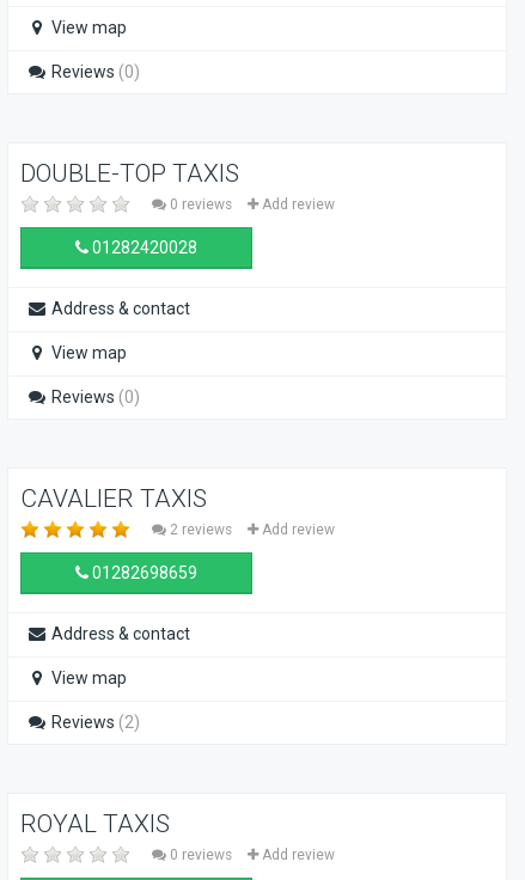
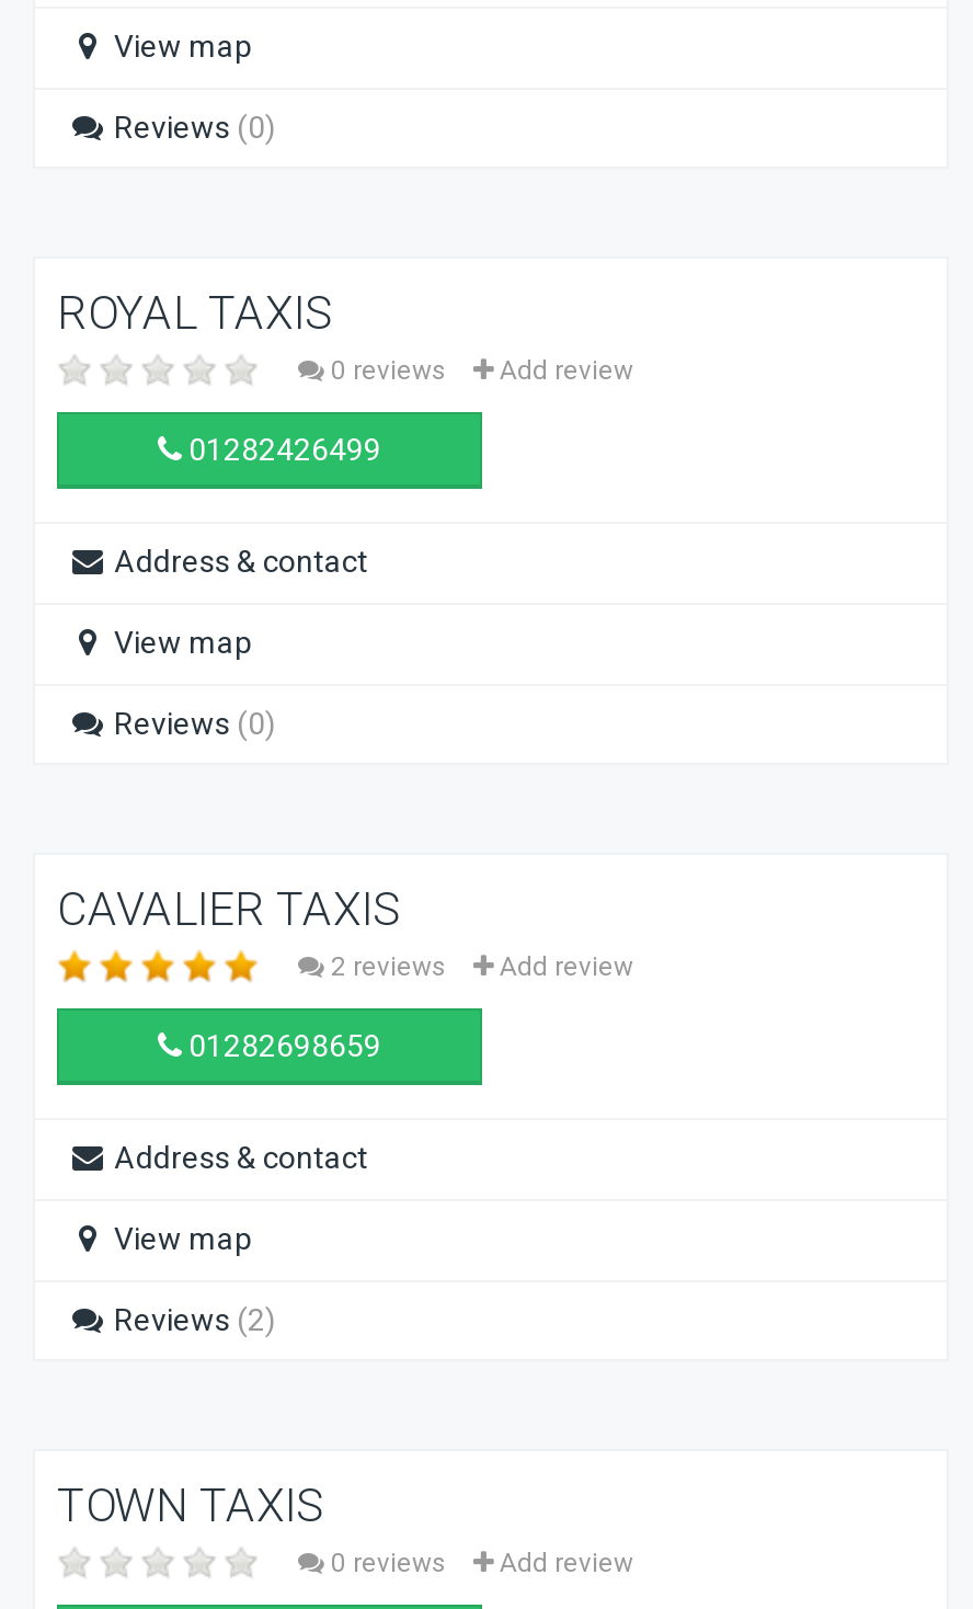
[20,159,239,188] DOUBLE-TOP TAXIS -> none
[92,238,197,257] 01282420028 -> [188,432,381,467] 01282426499
none -> [57,1480,322,1532] TOWN TAXIS
moved [20,809,170,838] -> [57,287,331,340]: ROYAL TAXIS

